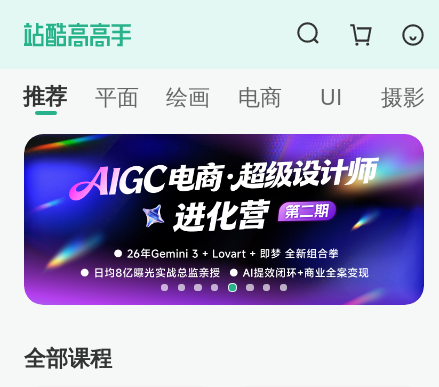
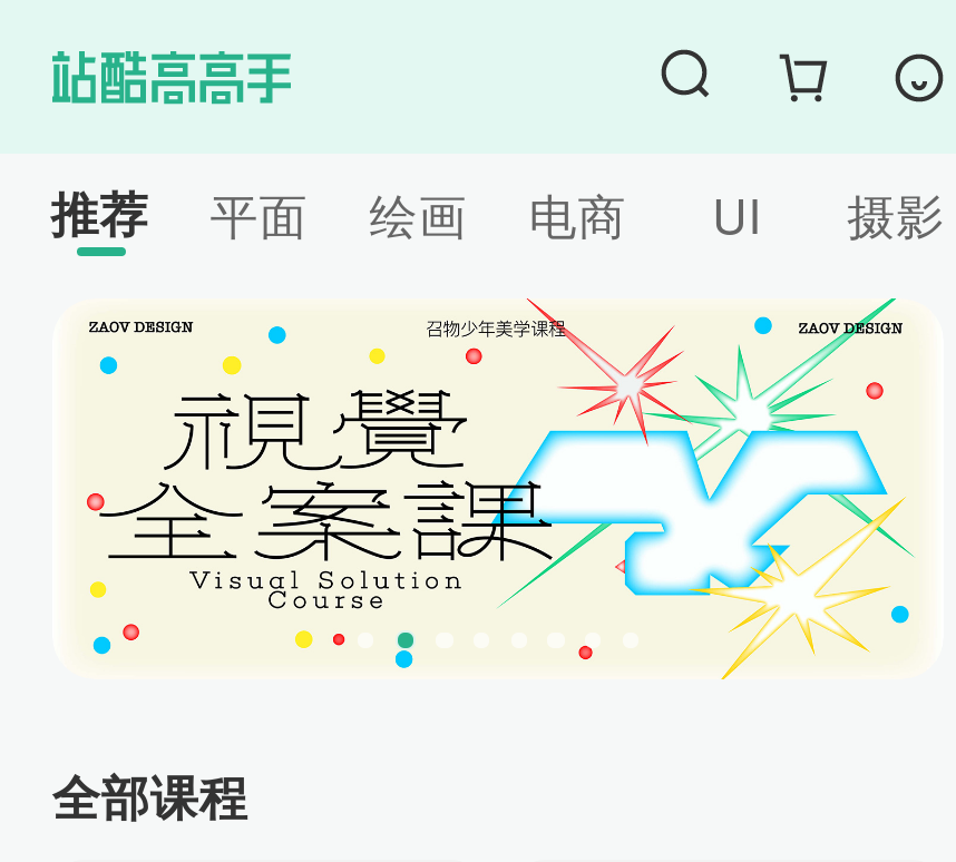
[23,133,425,306] [image] -> [52,296,944,682] [image]

